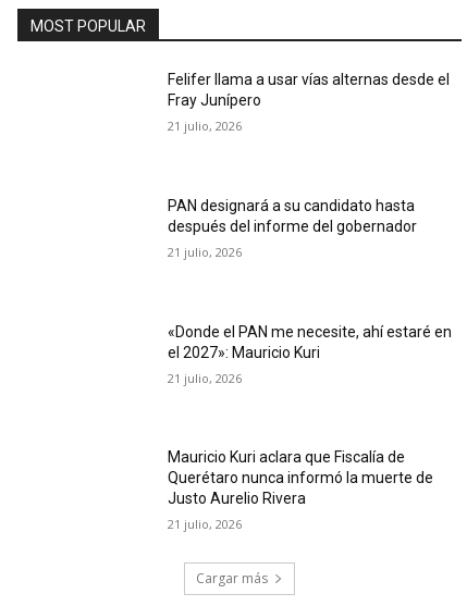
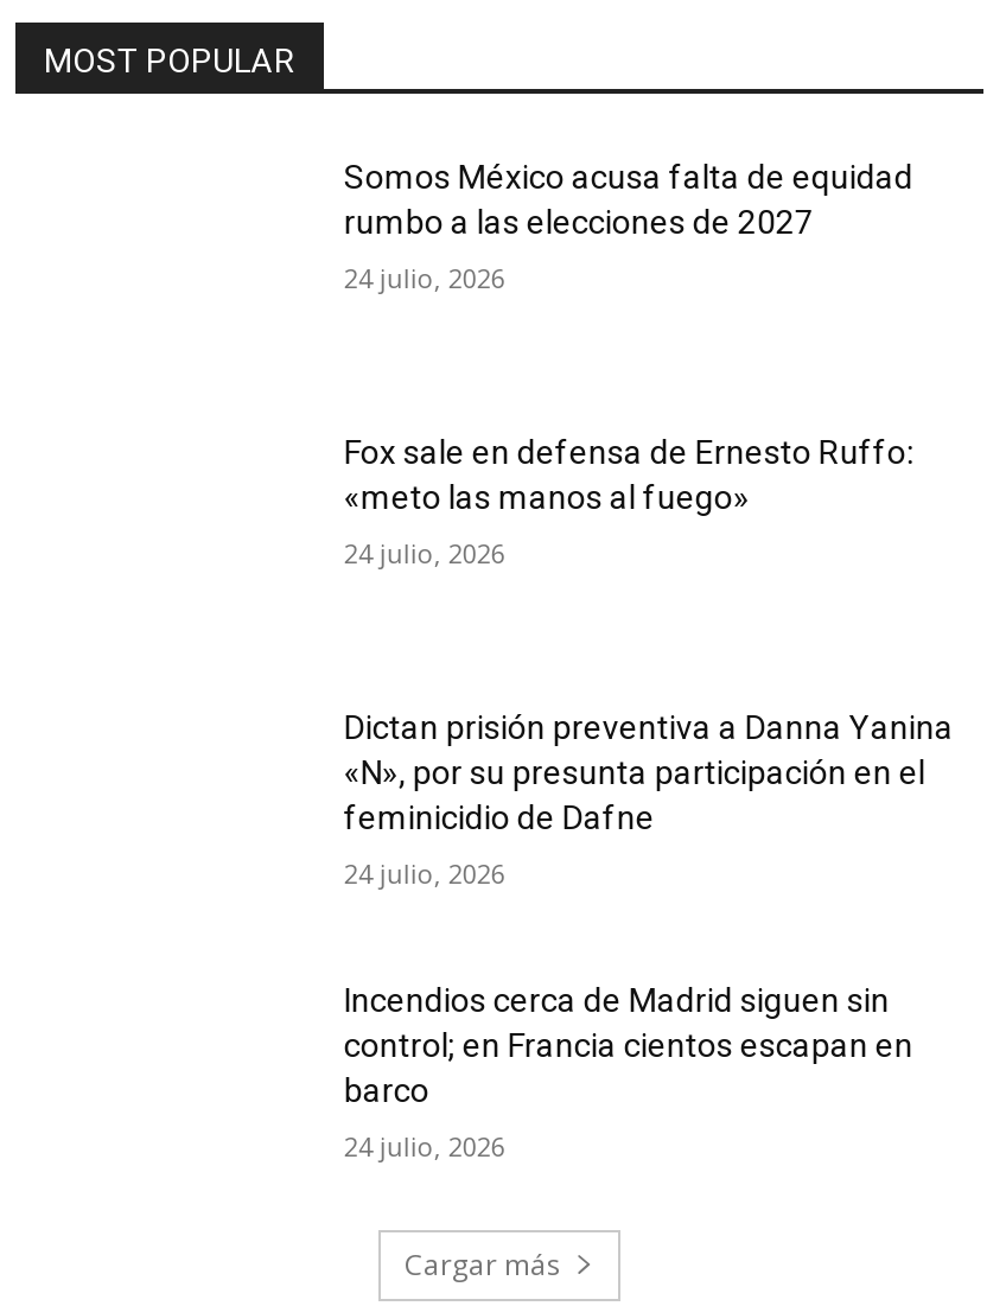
[168,71,450,109] Felifer llama a usar vías alternas desde el | Fray Junípero -> [344,158,913,242] Somos México acusa falta de equidad | rumbo a las elecciones de 2027
[168,118,242,134] 21 julio, 2026 -> [344,260,505,296] 24 julio, 2026
[168,197,417,235] PAN designará a su candidato hasta | después del informe del gobernador -> [344,433,913,516] Fox sale en defensa de Ernesto Ruffo: | «meto las manos al fuego»
[168,244,242,260] 21 julio, 2026 -> [344,535,505,570] 24 julio, 2026
[168,323,452,361] «Donde el PAN me necesite, ahí estaré en | el 2027»: Mauricio Kuri -> [344,707,954,835] Dictan prisión preventiva a Danna Yanina | «N», por su presunta participación en el | feminicidio de Dafne
[168,369,242,386] 21 julio, 2026 -> [344,854,505,890] 24 julio, 2026
[168,449,434,507] Mauricio Kuri aclara que Fiscalía de | Querétaro nunca informó la muerte de | Justo Aurelio Rivera -> [344,982,913,1110] Incendios cerca de Madrid siguen sin | control; en Francia cientos escapan en | barco
[168,516,242,532] 21 julio, 2026 -> [344,1129,505,1164] 24 julio, 2026

